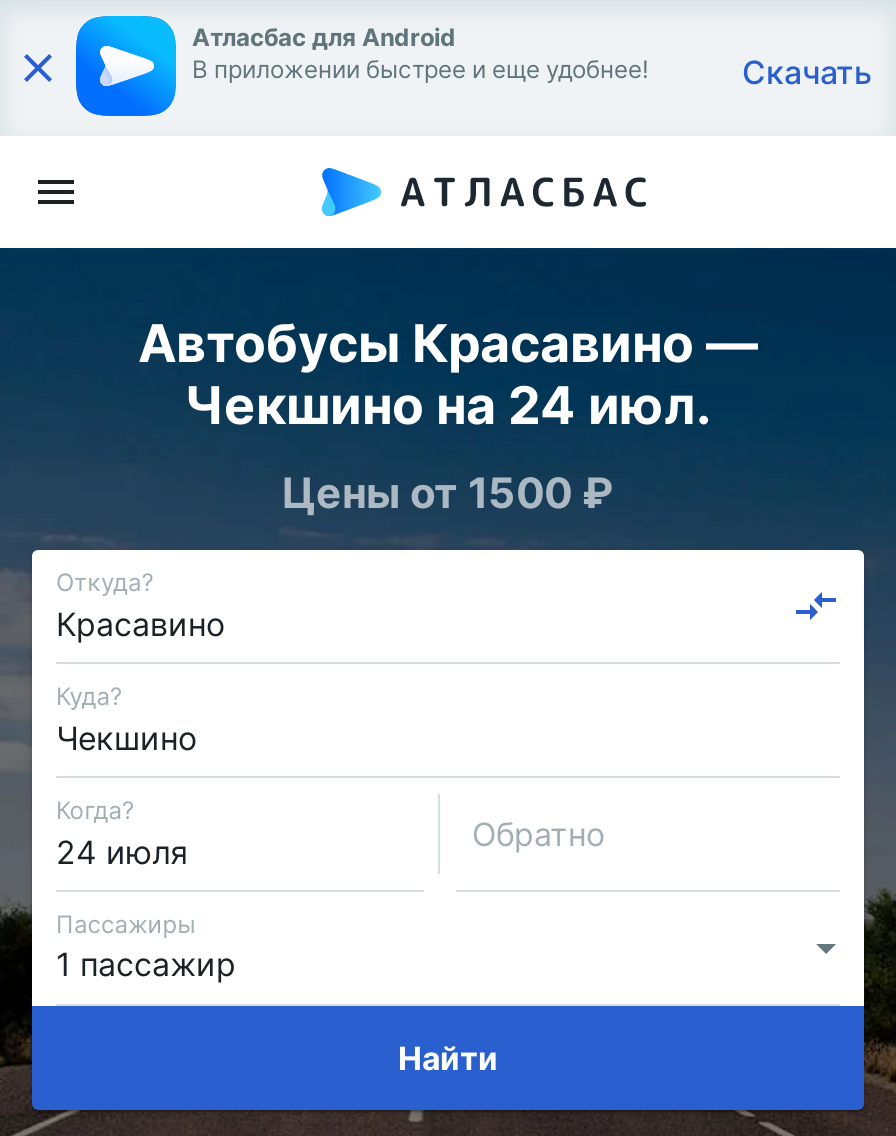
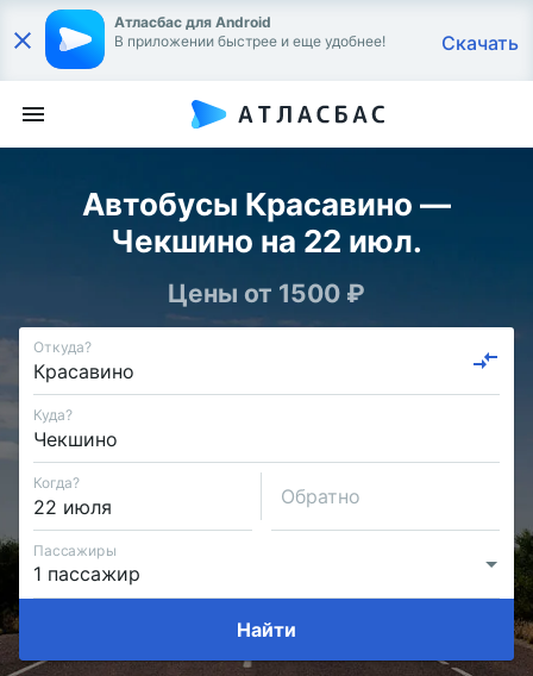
[184,374,712,436] Чекшино на 24 июл. -> [111,223,422,259] Чекшино на 22 июл.

